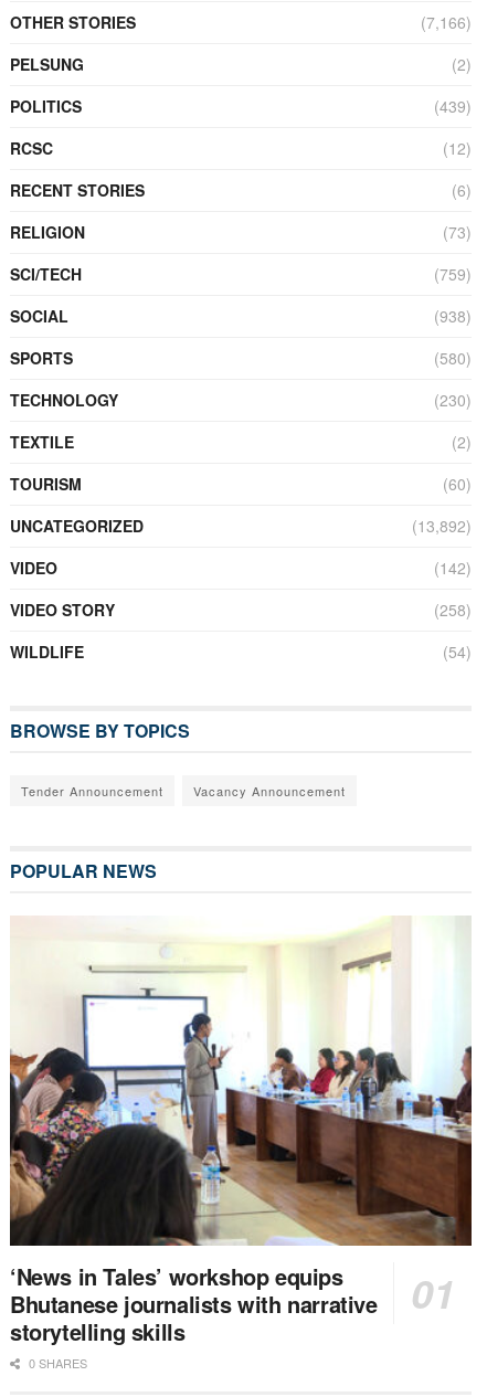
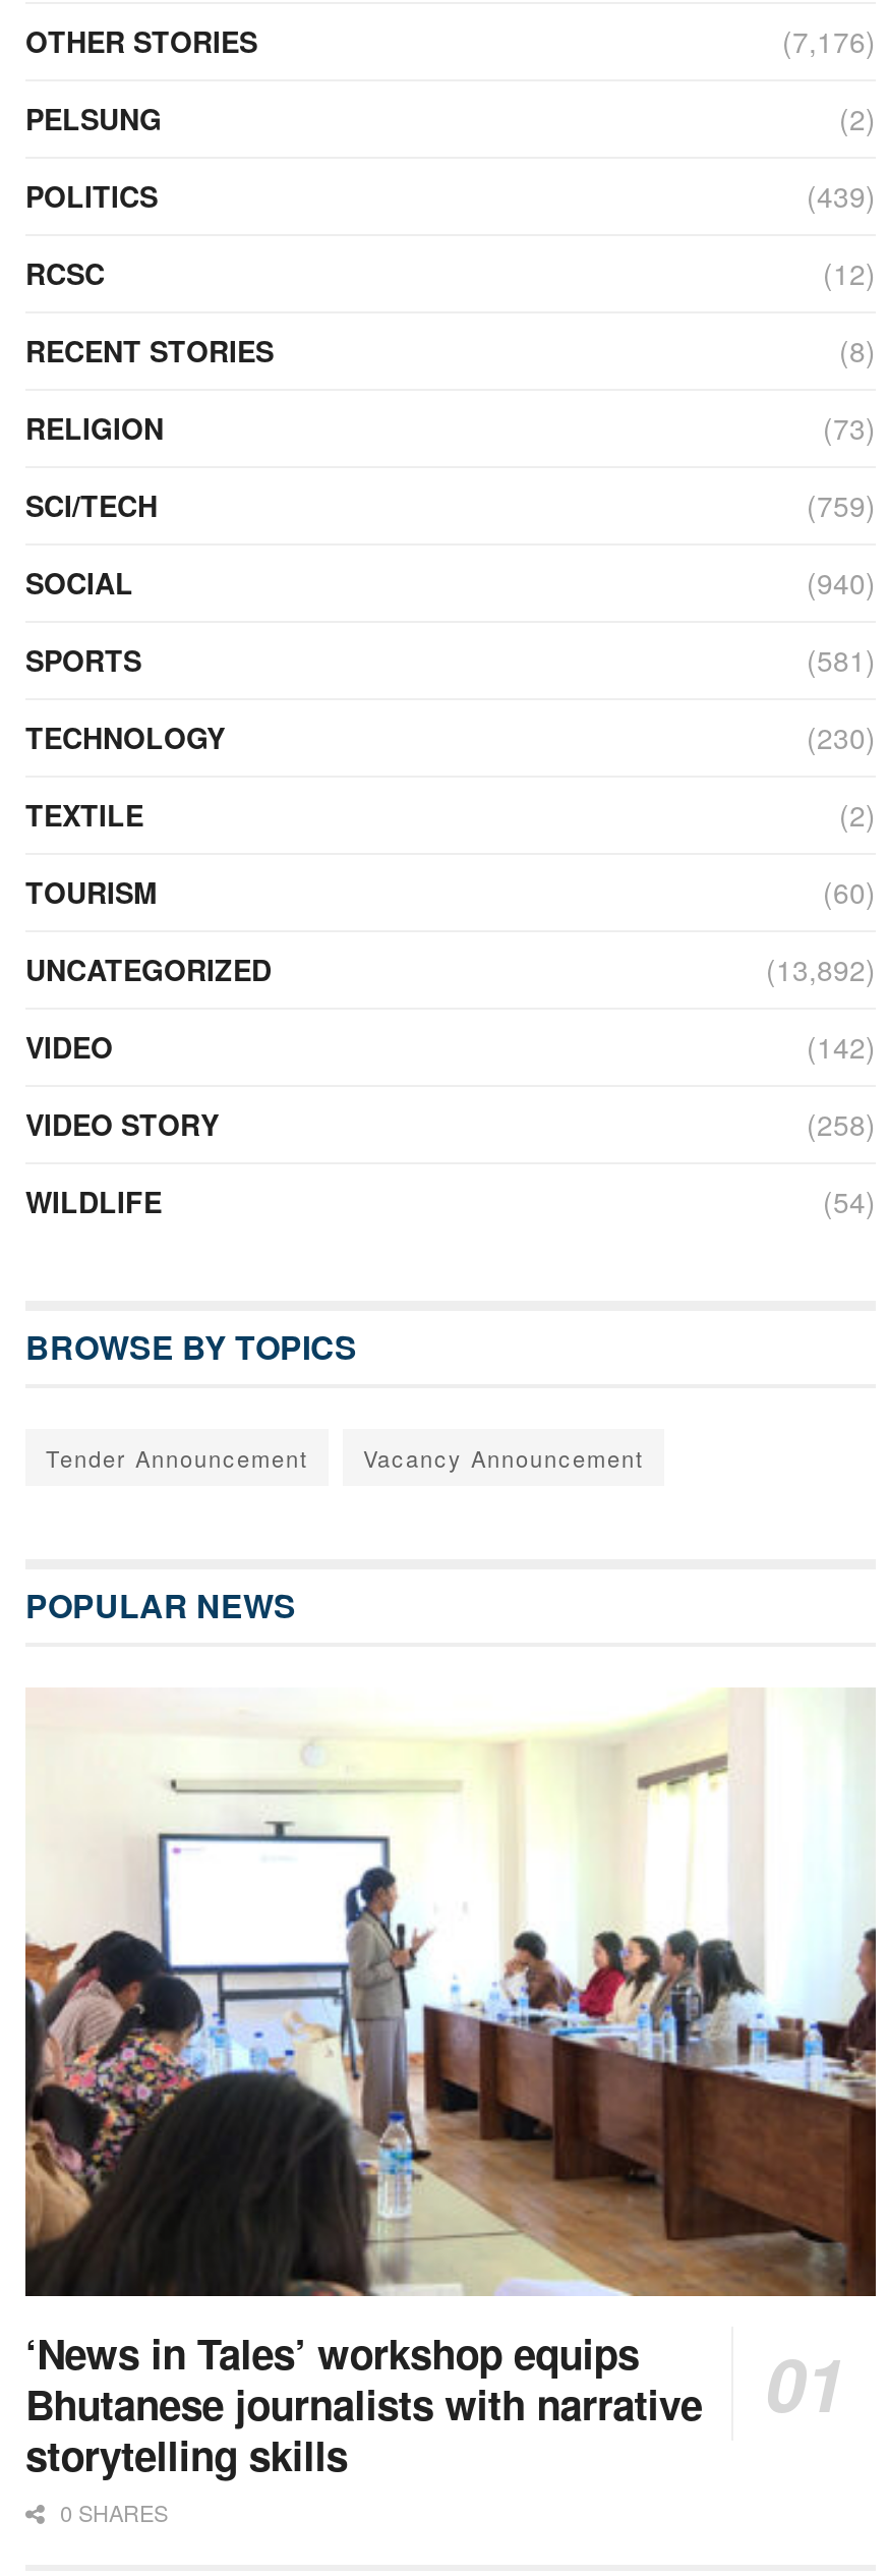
[421,11,472,33] (7,166) -> [782,21,876,62] (7,176)
[452,179,472,201] (6) -> [839,330,876,371] (8)
[434,305,472,327] (938) -> [807,562,876,603] (940)
[434,347,472,369] (580) -> [807,640,876,680] (581)

